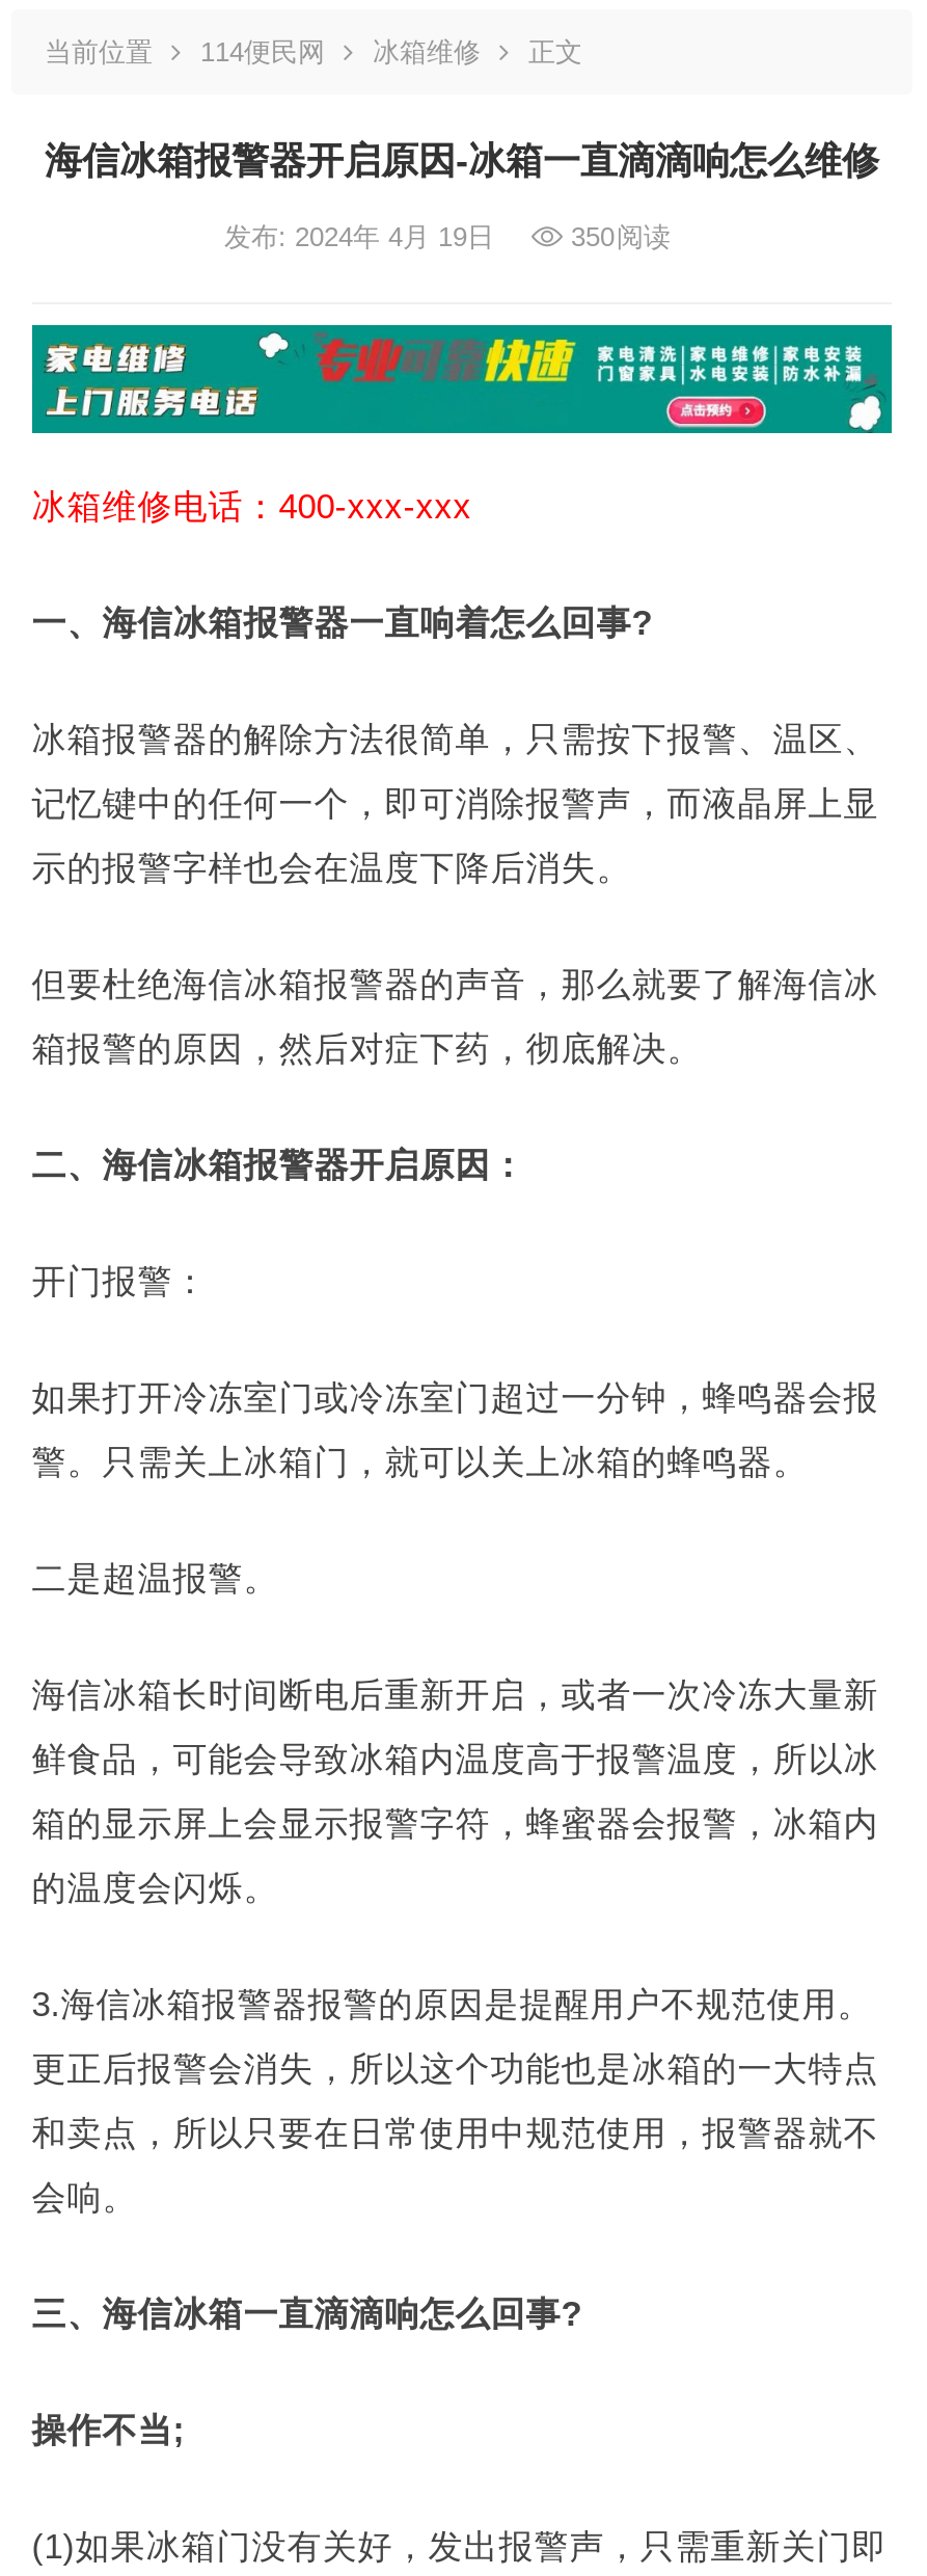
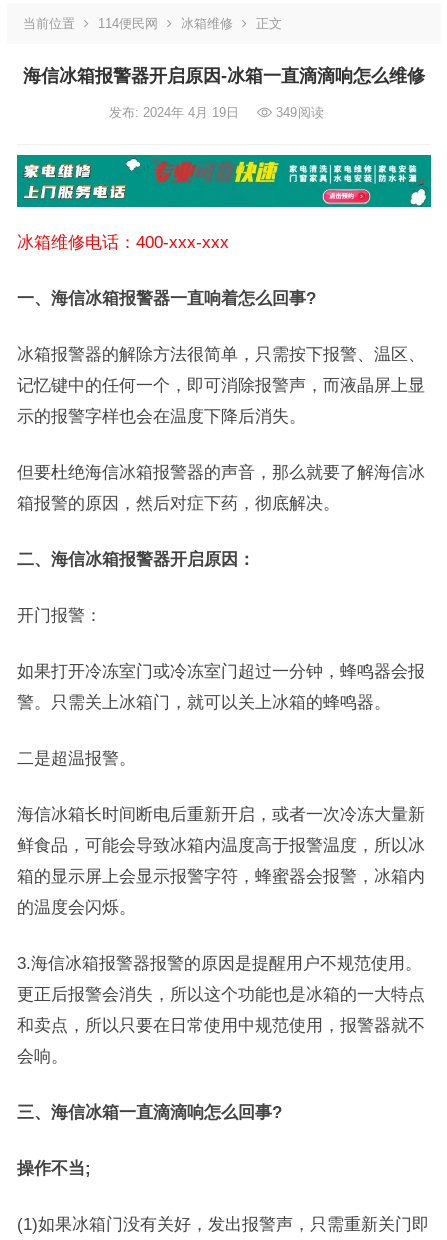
[224,221,671,252] 发布: 2024年 4月 19日 350阅读 -> [109,105,324,120] 发布: 2024年 4月 19日 349阅读

